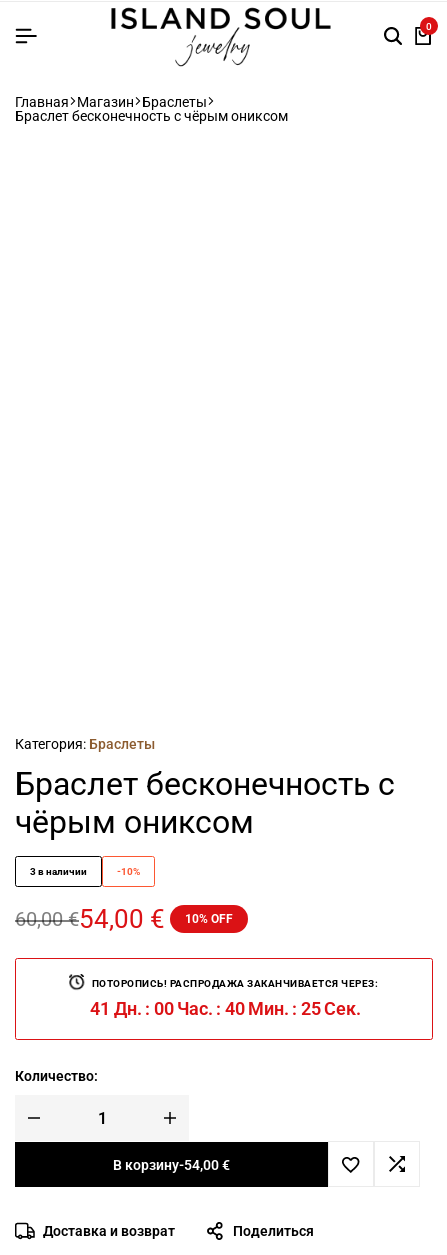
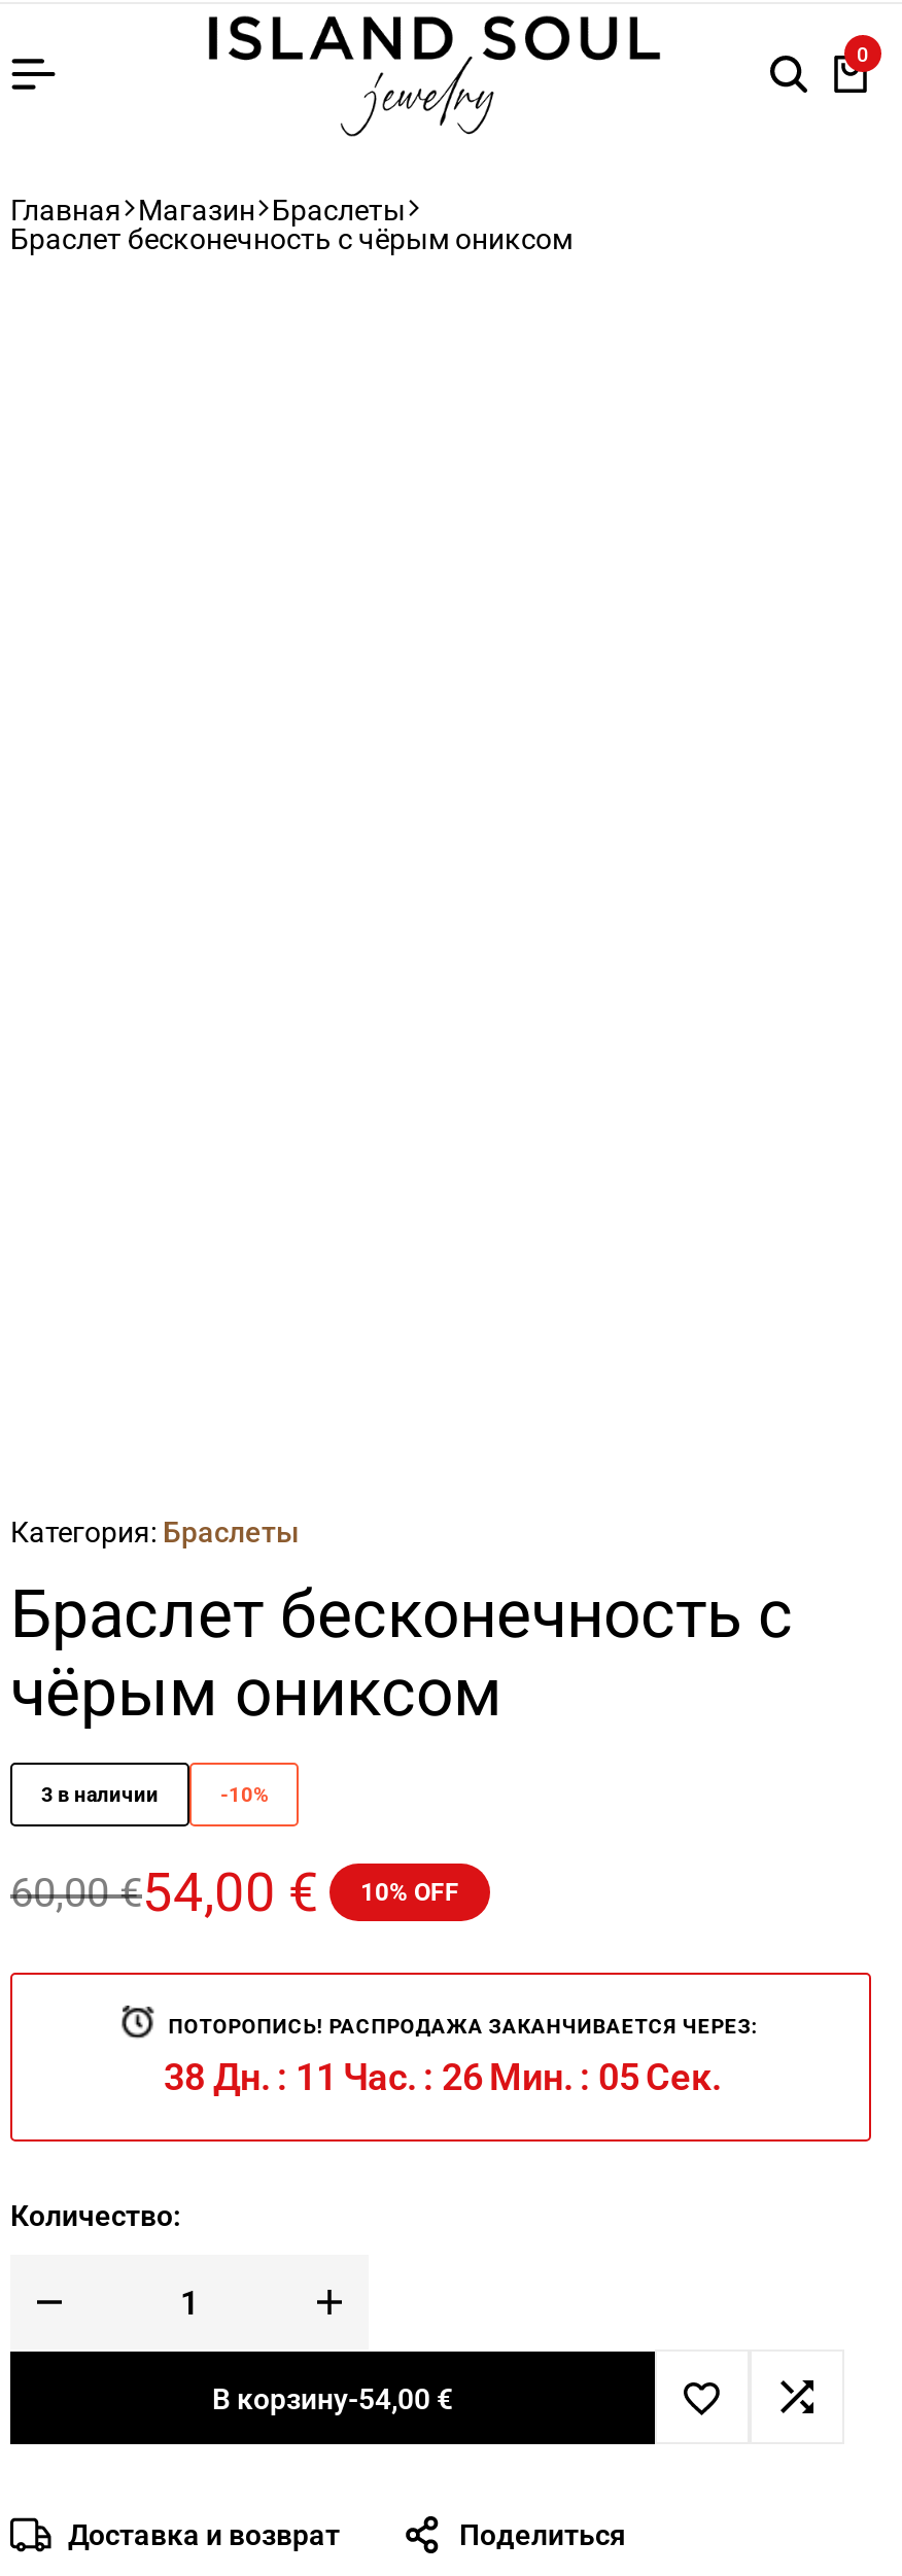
[89,998,360,1019] 41 Дн. : 00 Час. : 40 Мин. : 25 Сек. -> [164,2055,722,2099] 38 Дн. : 11 Час. : 26 Мин. : 05 Сек.

